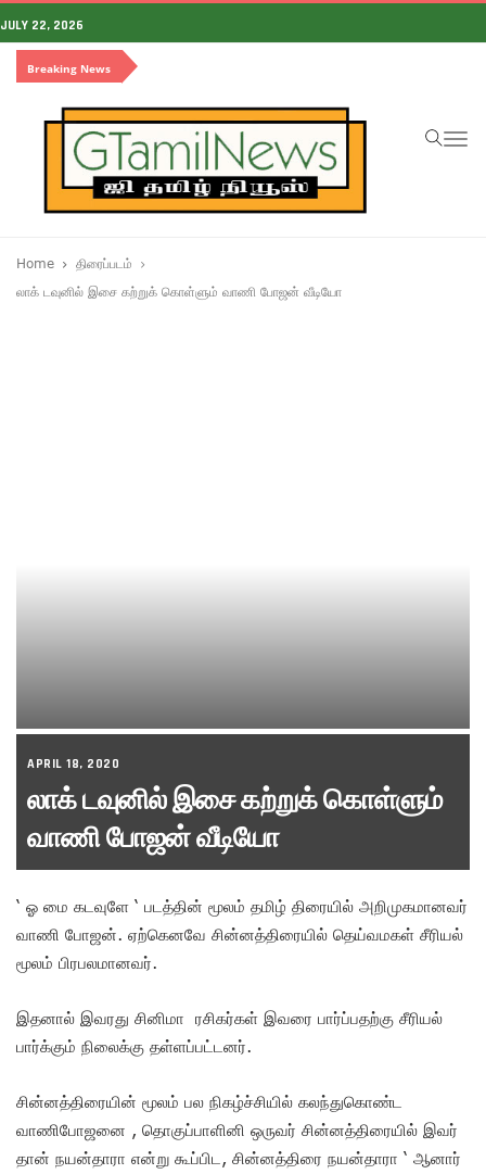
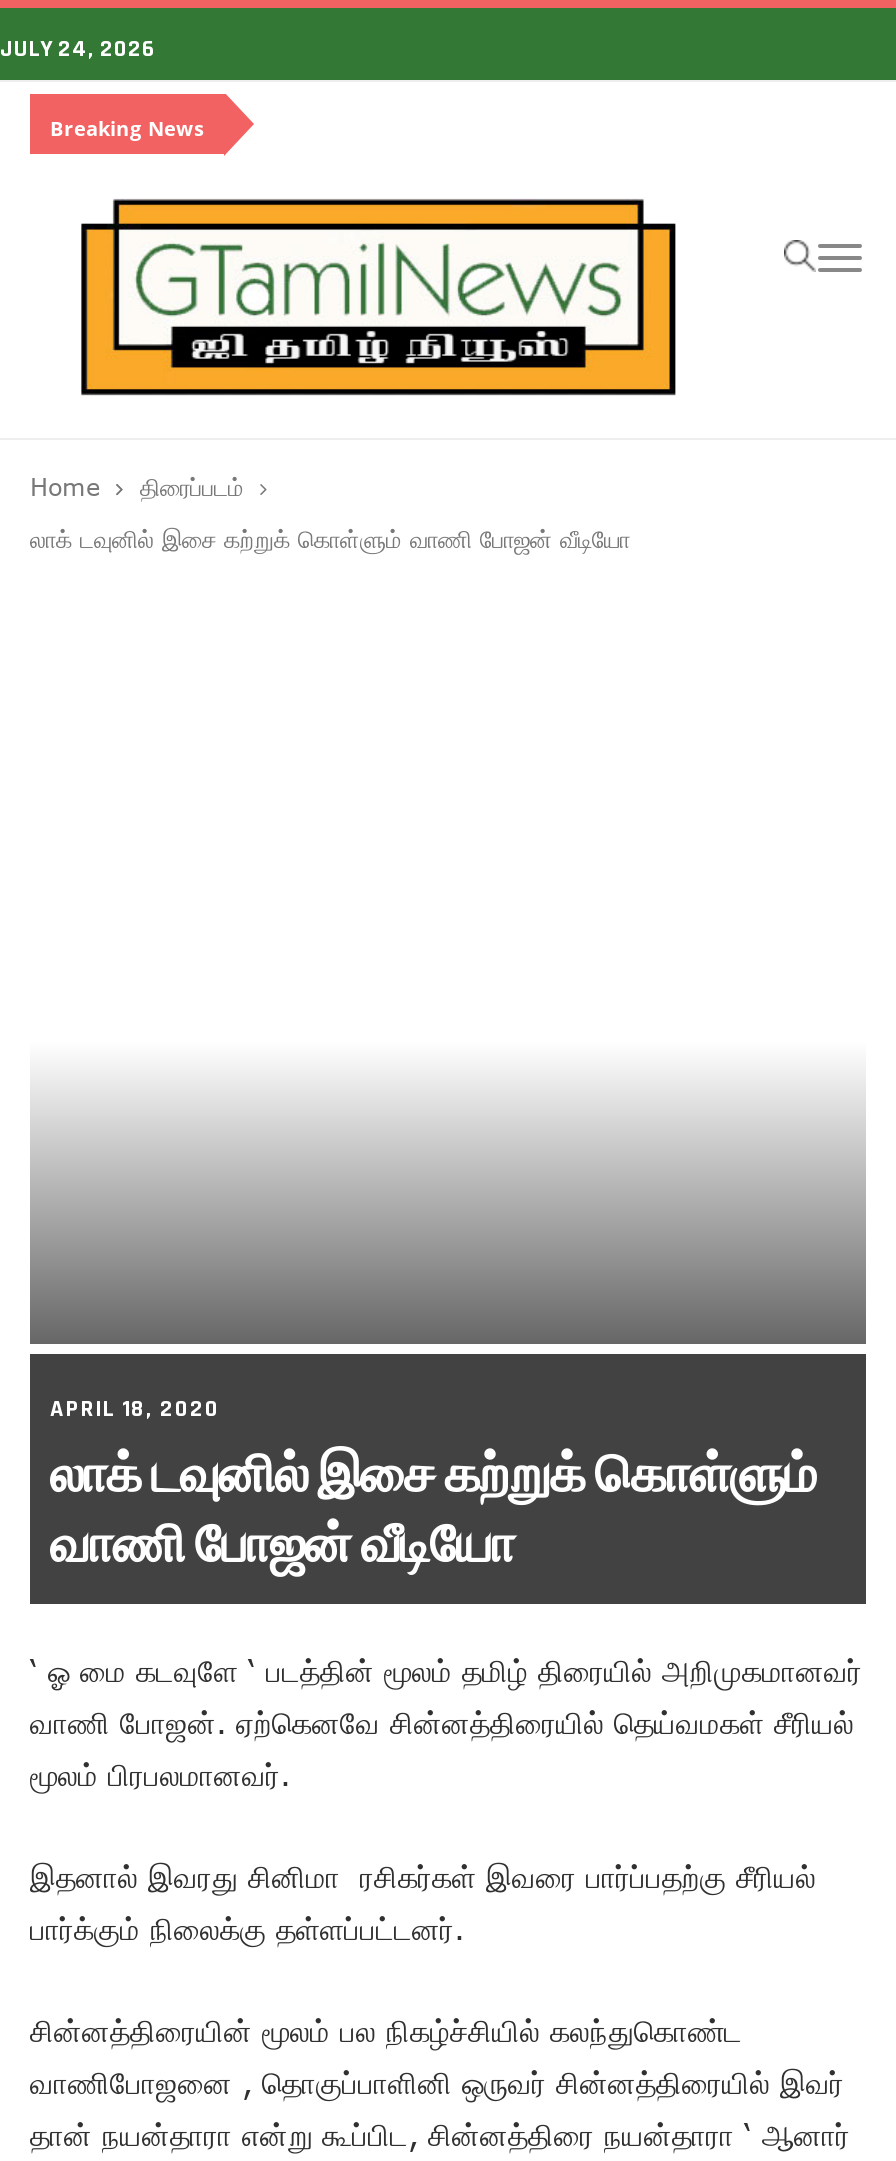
[0,17,84,34] JULY 22, 2026 -> [0,34,156,64] JULY 24, 2026

